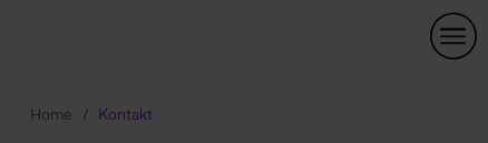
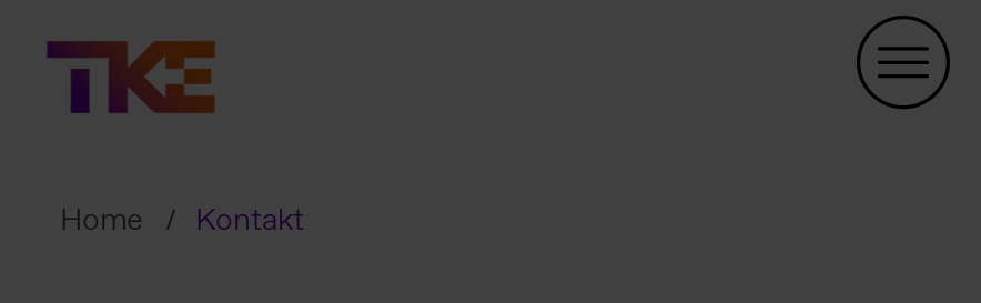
none -> [44,39,218,114] [image]

